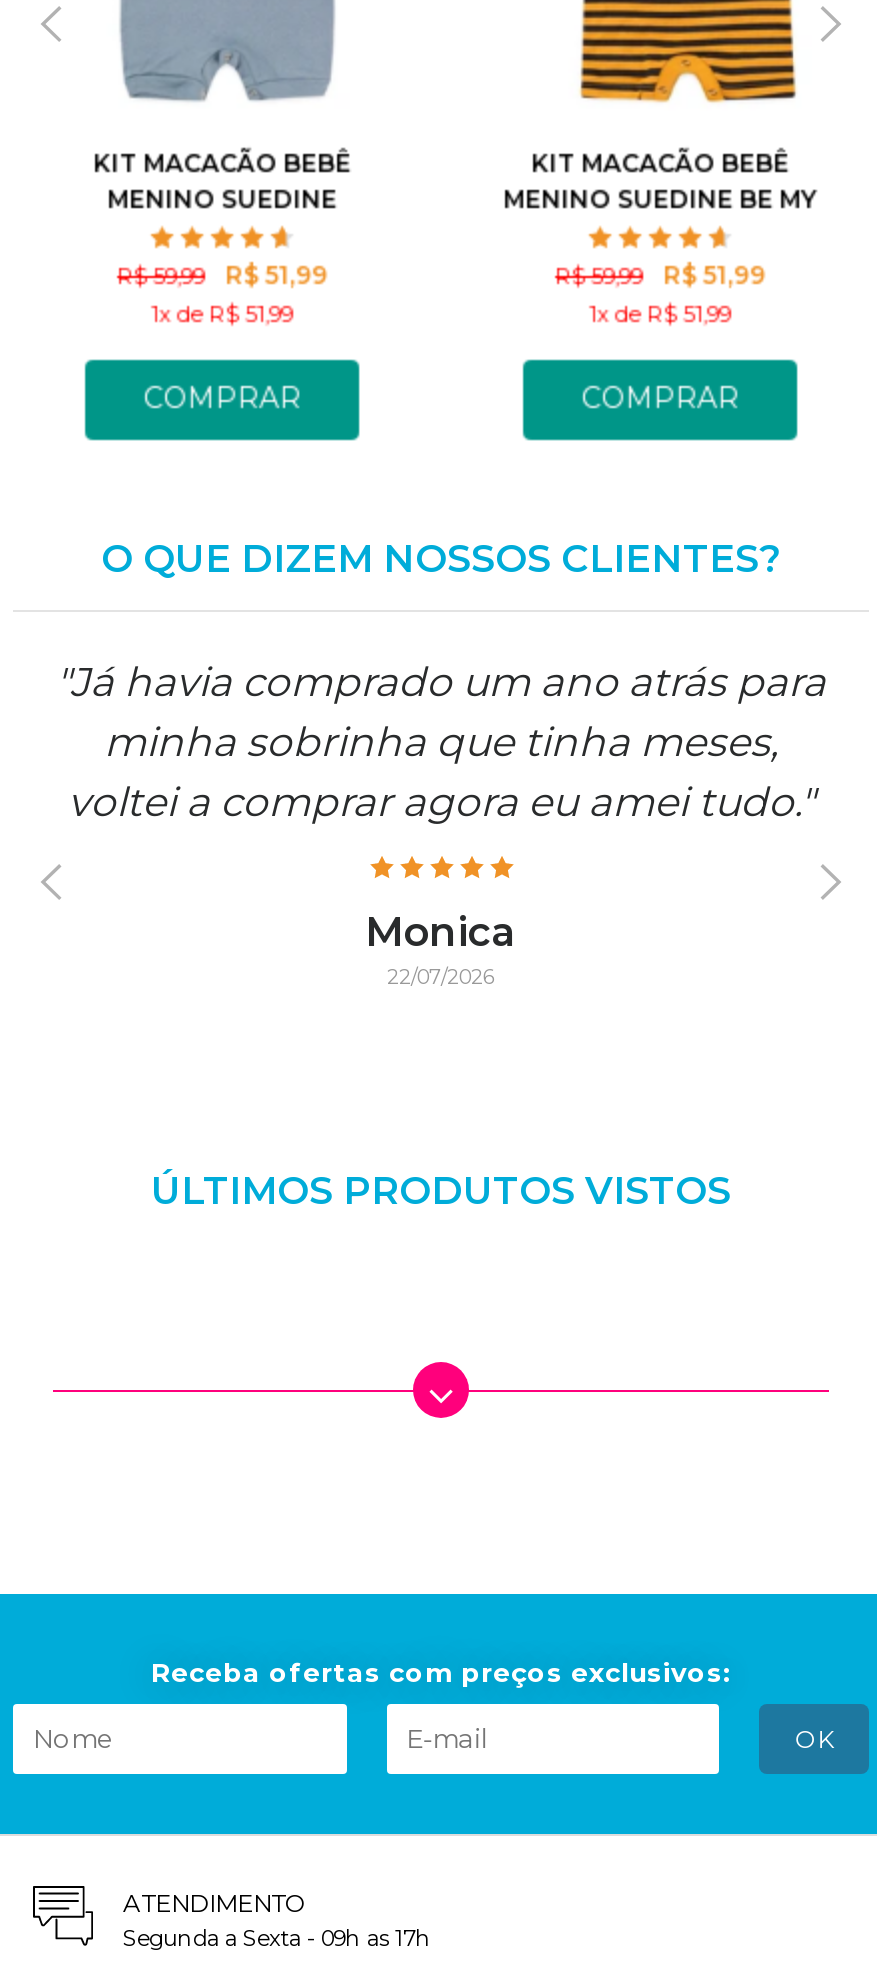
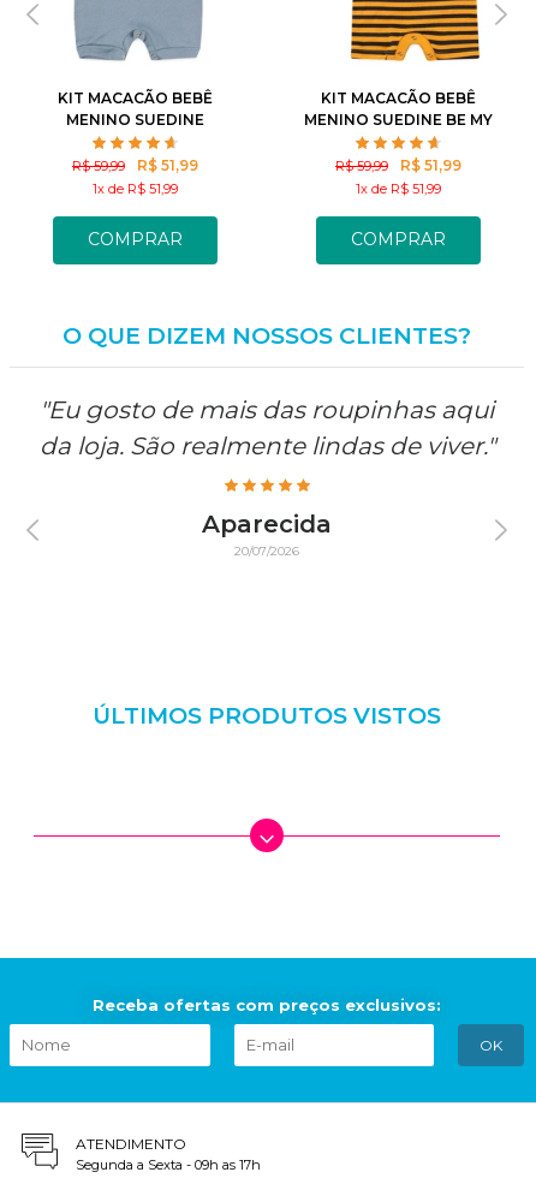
[56,659,826,827] "Já havia comprado um ano atrás para | minha sobrinha que tinha meses, | voltei a comprar agora eu amei tudo." -> [39,396,495,461] "Eu gosto de mais das roupinhas aqui | da loja. São realmente lindas de viver."
[365,909,517,991] Monica | 22/07/2026 -> [202,510,332,559] Aparecida | 20/07/2026

